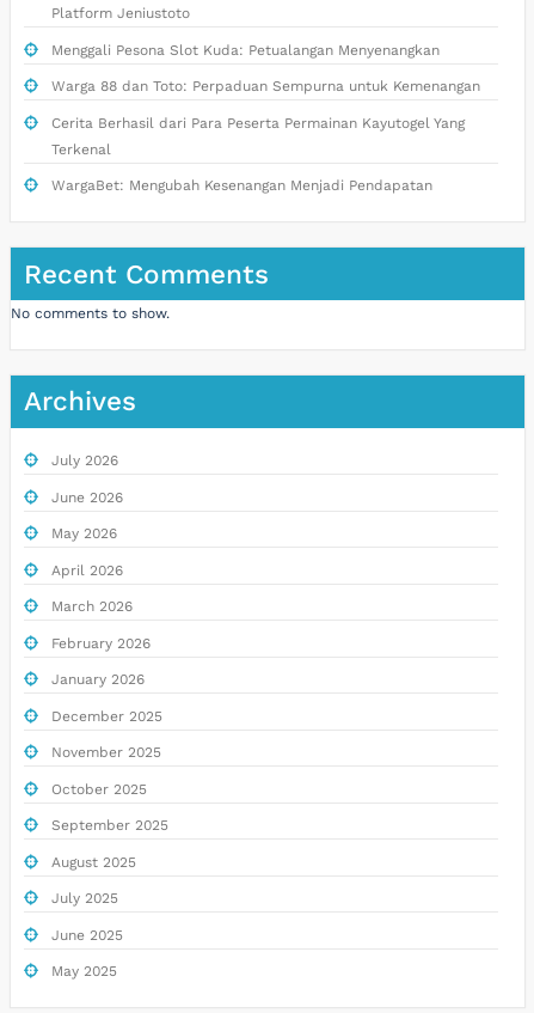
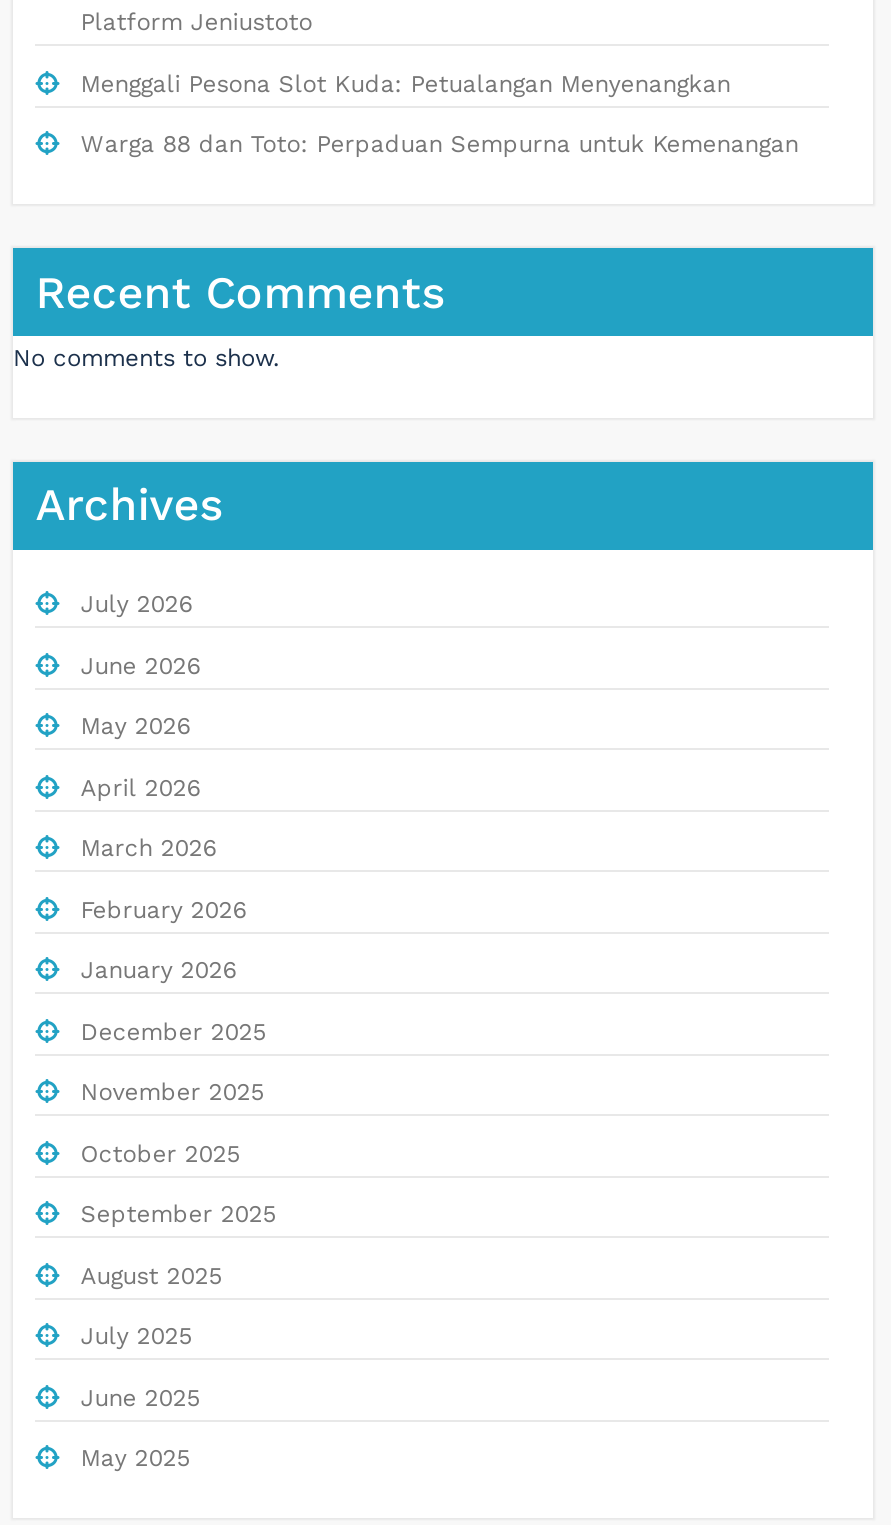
[51,114,464,194] Cerita Berhasil dari Para Peserta Permainan Kayutogel Yang | Terkenal | WargaBet: Mengubah Kesenangan Menjadi Pendapatan -> none

